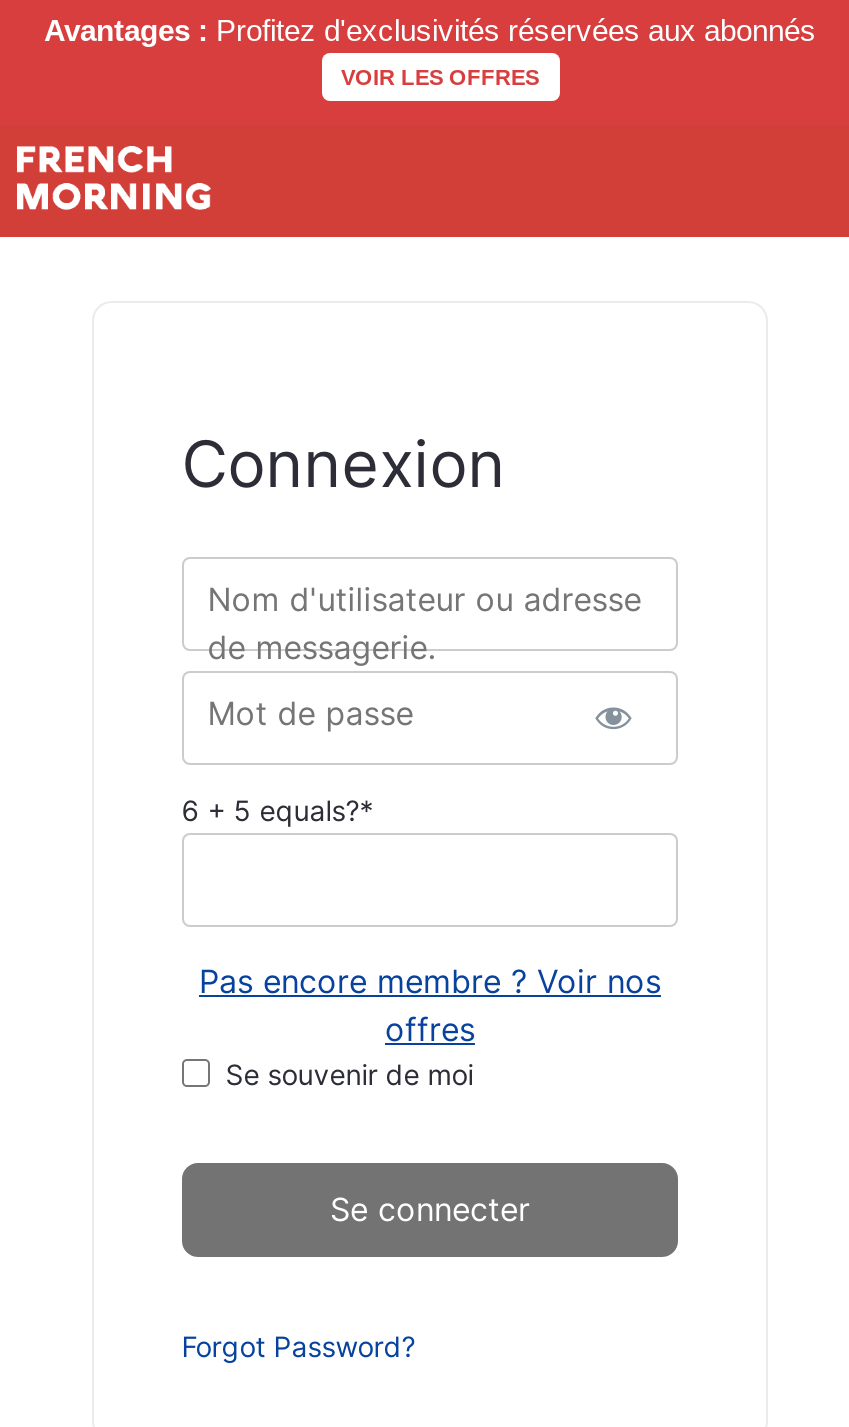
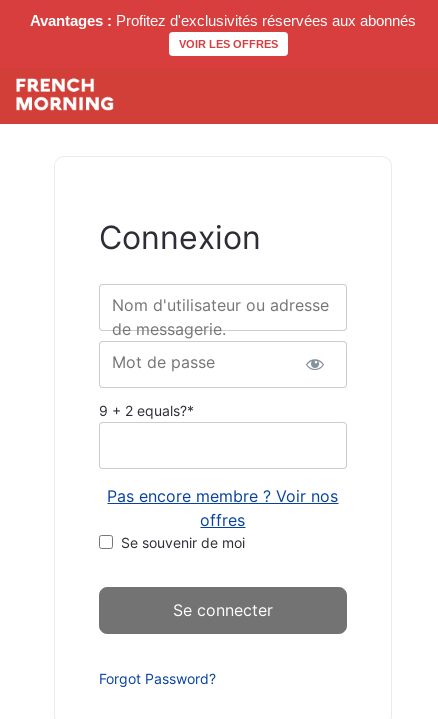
[182,793,374,827] 6 + 5 equals?* -> [99,402,194,419] 9 + 2 equals?*

